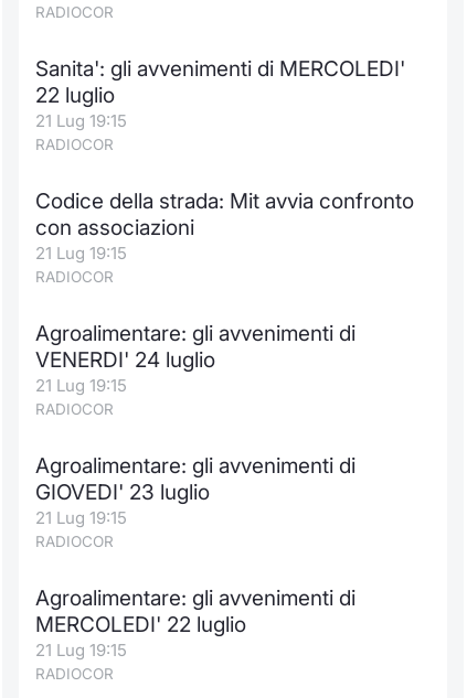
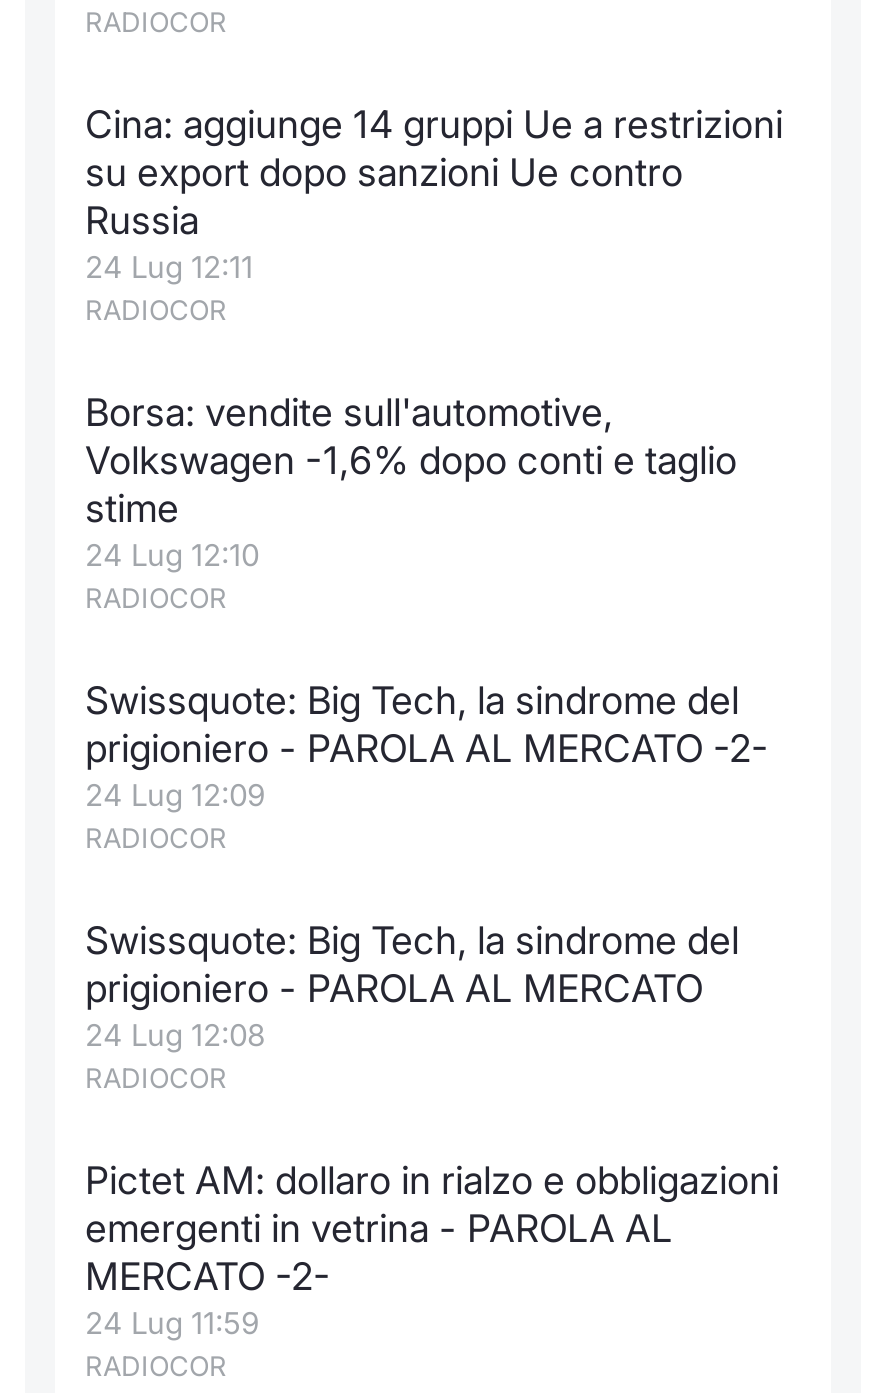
[35,56,405,131] Sanita': gli avvenimenti di MERCOLEDI' | 22 luglio | 21 Lug 19:15 -> [85,102,783,286] Cina: aggiunge 14 gruppi Ue a restrizioni | su export dopo sanzioni Ue contro | Russia | 24 Lug 12:11
[35,189,414,264] Codice della strada: Mit avvia confronto | con associazioni | 21 Lug 19:15 -> [85,390,737,574] Borsa: vendite sull'automotive, | Volkswagen -1,6% dopo conti e taglio | stime | 24 Lug 12:10
[35,321,355,396] Agroalimentare: gli avvenimenti di | VENERDI' 24 luglio | 21 Lug 19:15 -> [85,678,769,814] Swissquote: Big Tech, la sindrome del | prigioniero - PAROLA AL MERCATO -2- | 24 Lug 12:09
[35,453,355,528] Agroalimentare: gli avvenimenti di | GIOVEDI' 23 luglio | 21 Lug 19:15 -> [85,918,739,1054] Swissquote: Big Tech, la sindrome del | prigioniero - PAROLA AL MERCATO | 24 Lug 12:08
[35,586,355,661] Agroalimentare: gli avvenimenti di | MERCOLEDI' 22 luglio | 21 Lug 19:15 -> [85,1158,779,1342] Pictet AM: dollaro in rialzo e obbligazioni | emergenti in vetrina - PAROLA AL | MERCATO -2- | 24 Lug 11:59

